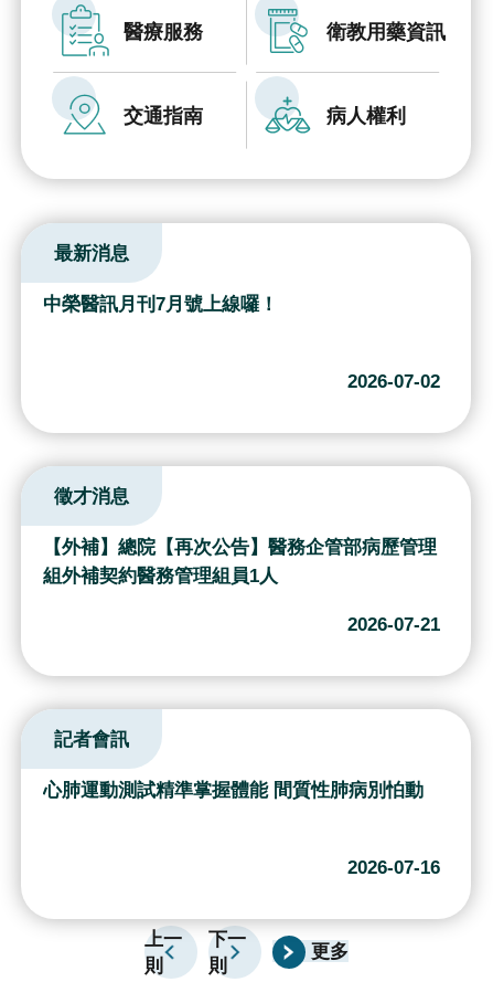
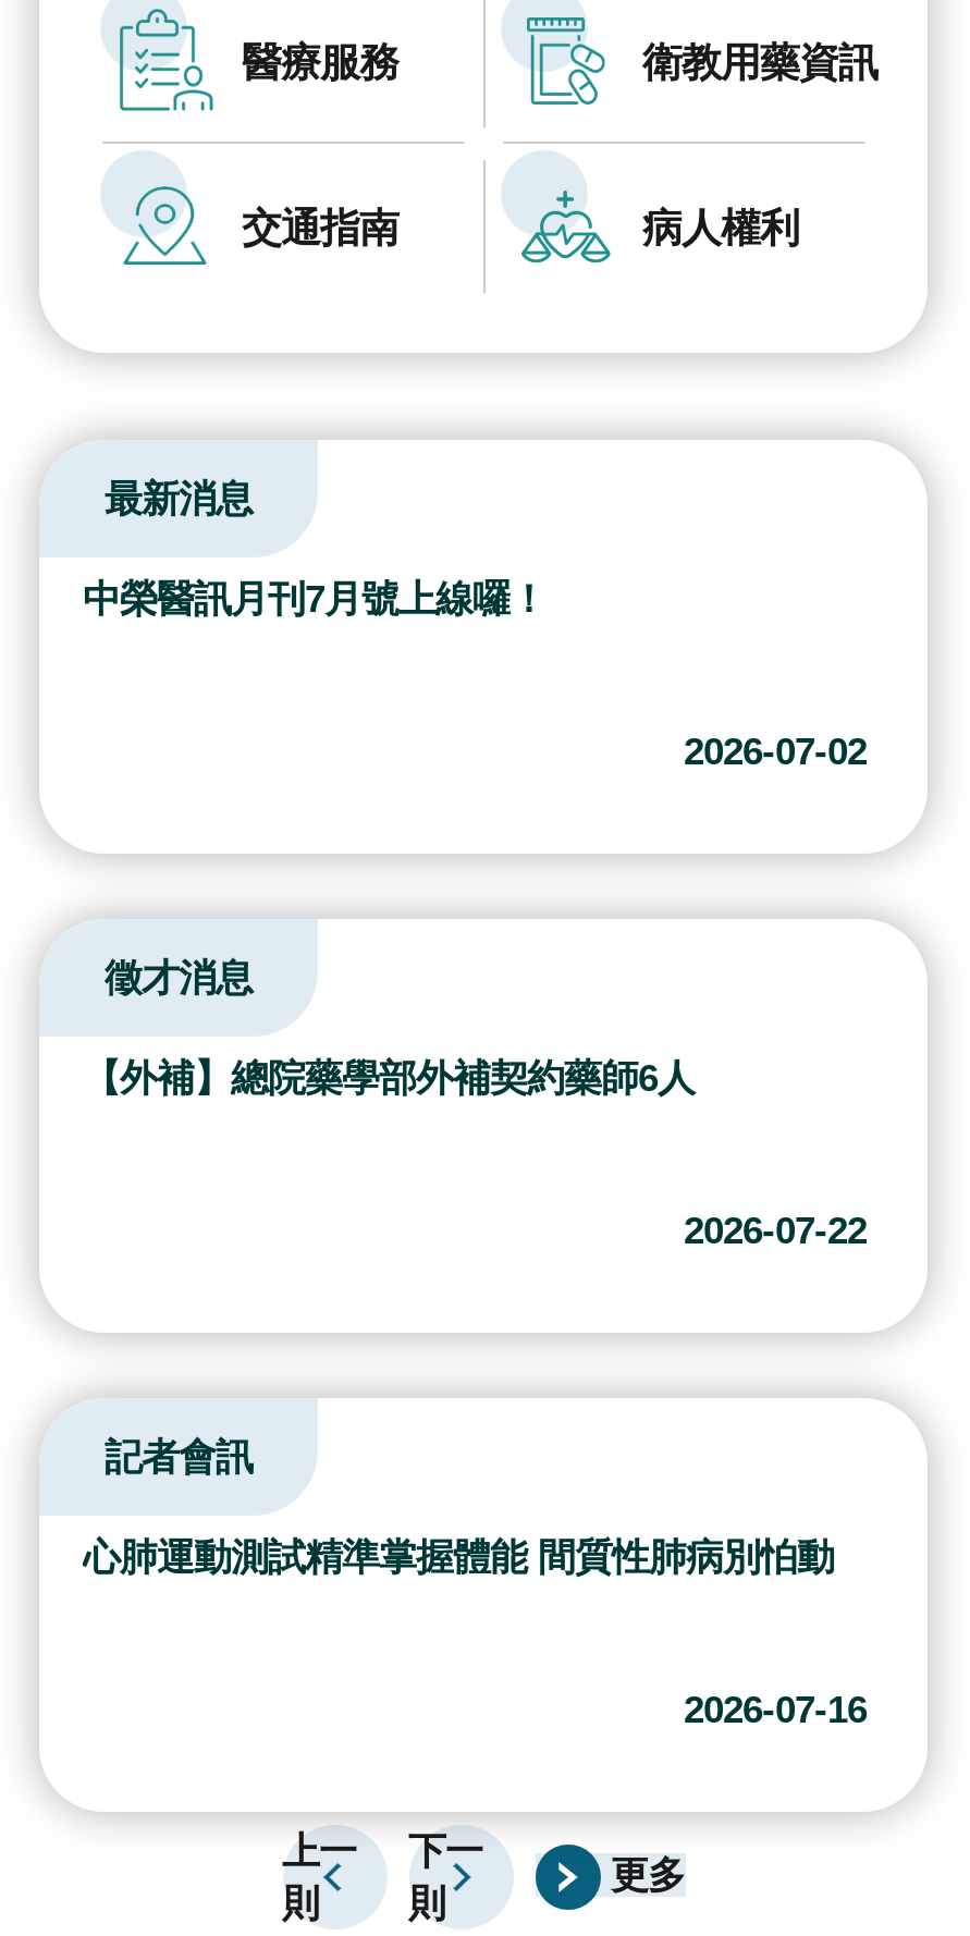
[43,536,437,587] 【外補】總院【再次公告】醫務企管部病歷管理 | 組外補契約醫務管理組員1人 -> [83,1057,695,1101] 【外補】總院藥學部外補契約藥師6人
[347,614,440,636] 2026-07-21 -> [684,1210,867,1253] 2026-07-22

